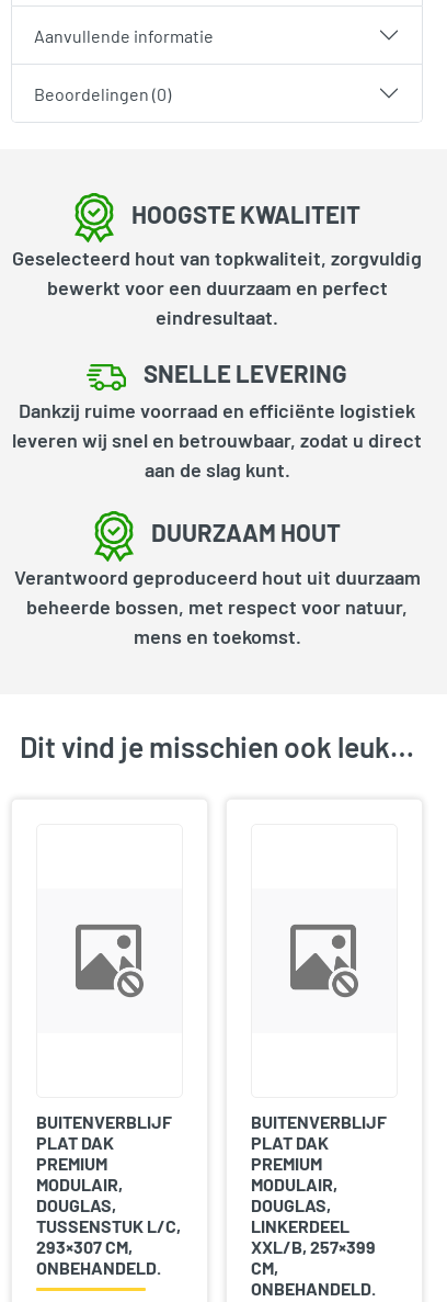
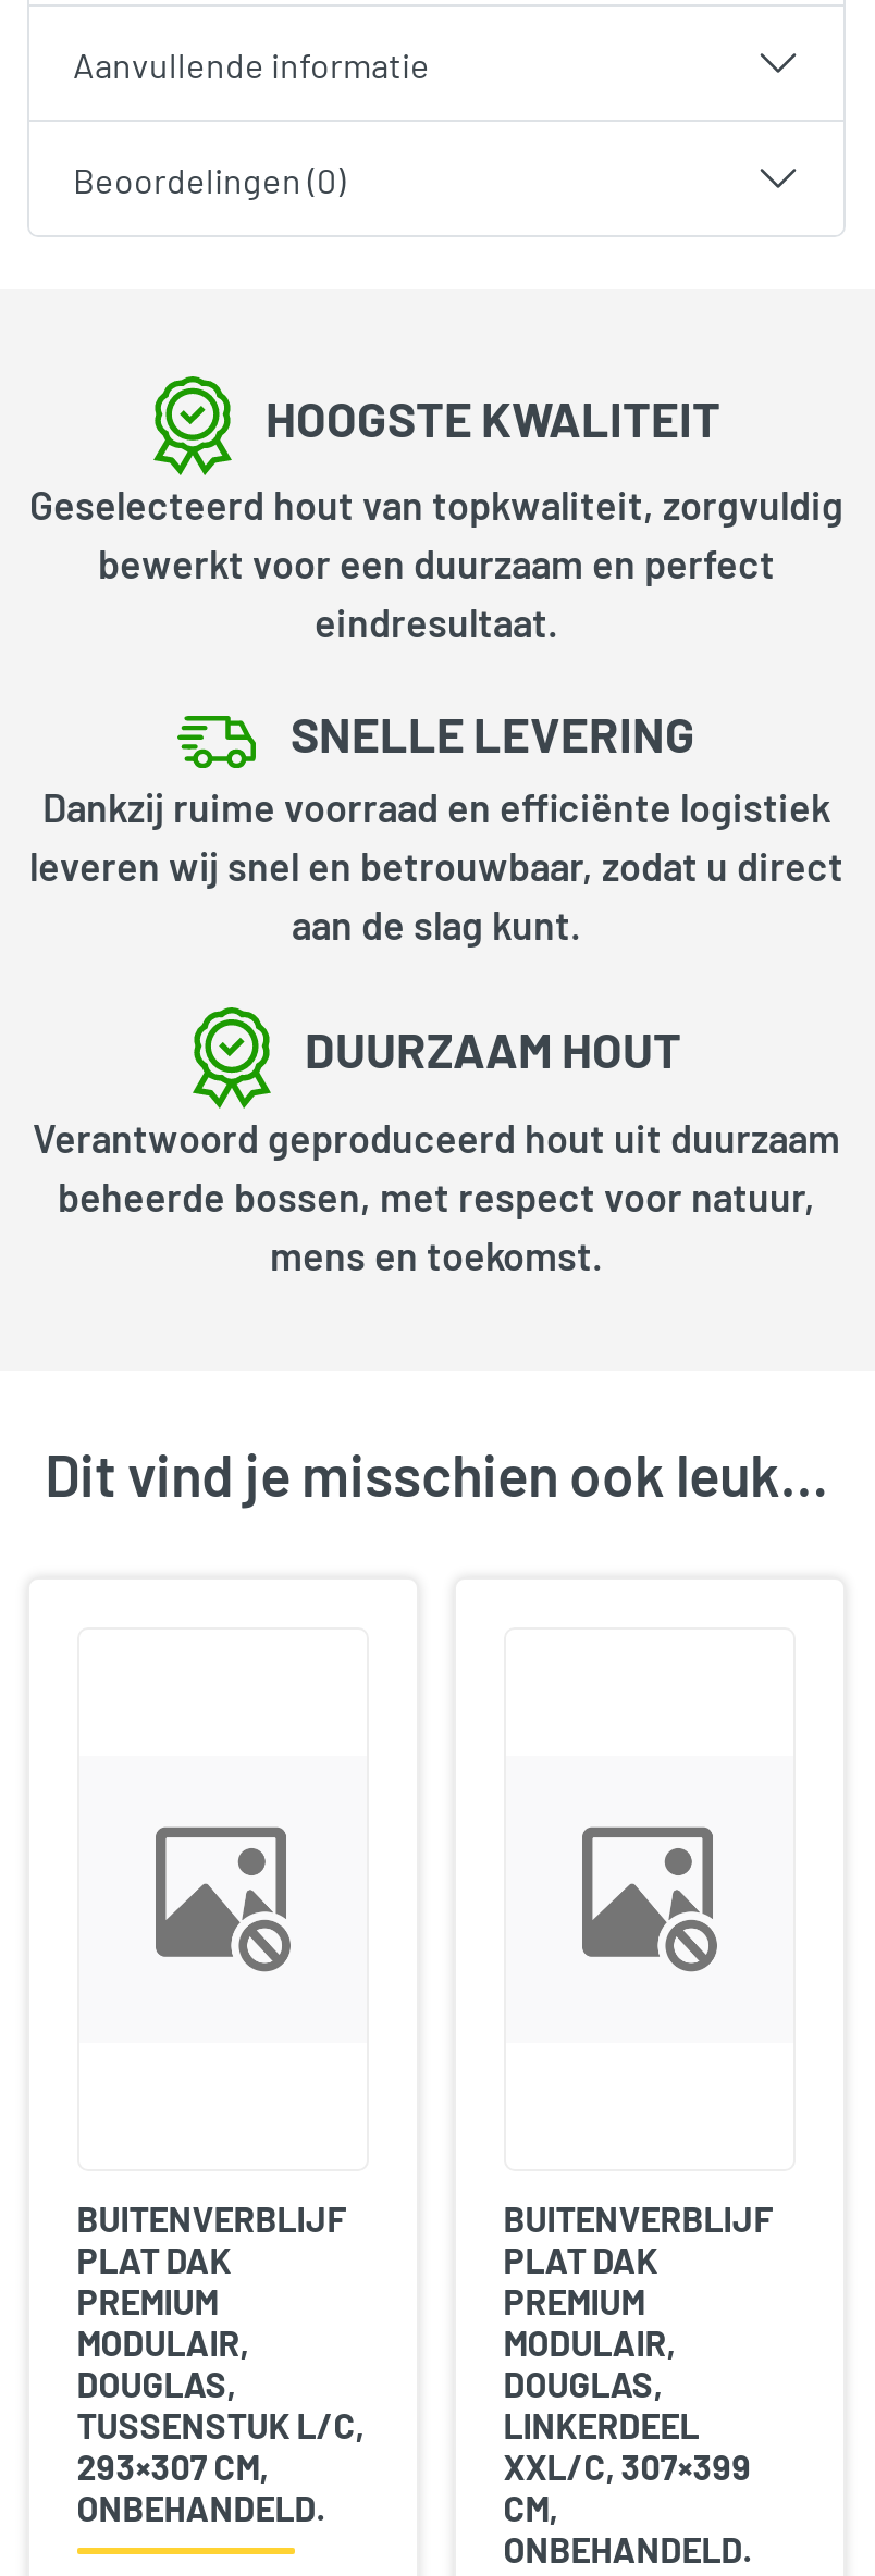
[251,1236,375,1257] XXL/B, 257×399 -> [503,2445,751,2486] XXL/C, 307×399

